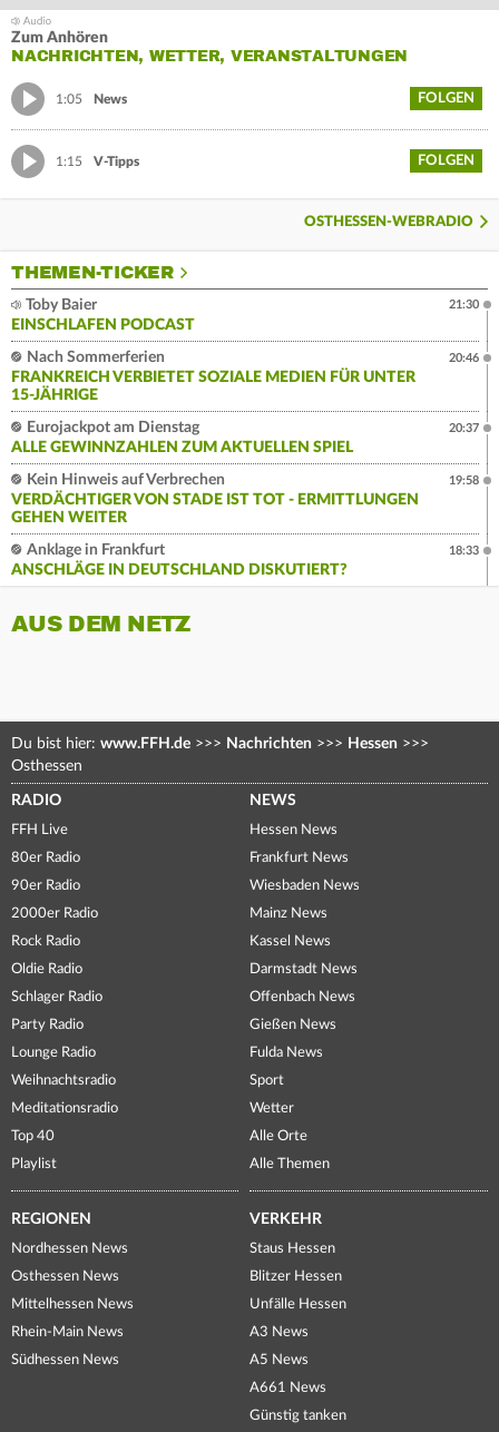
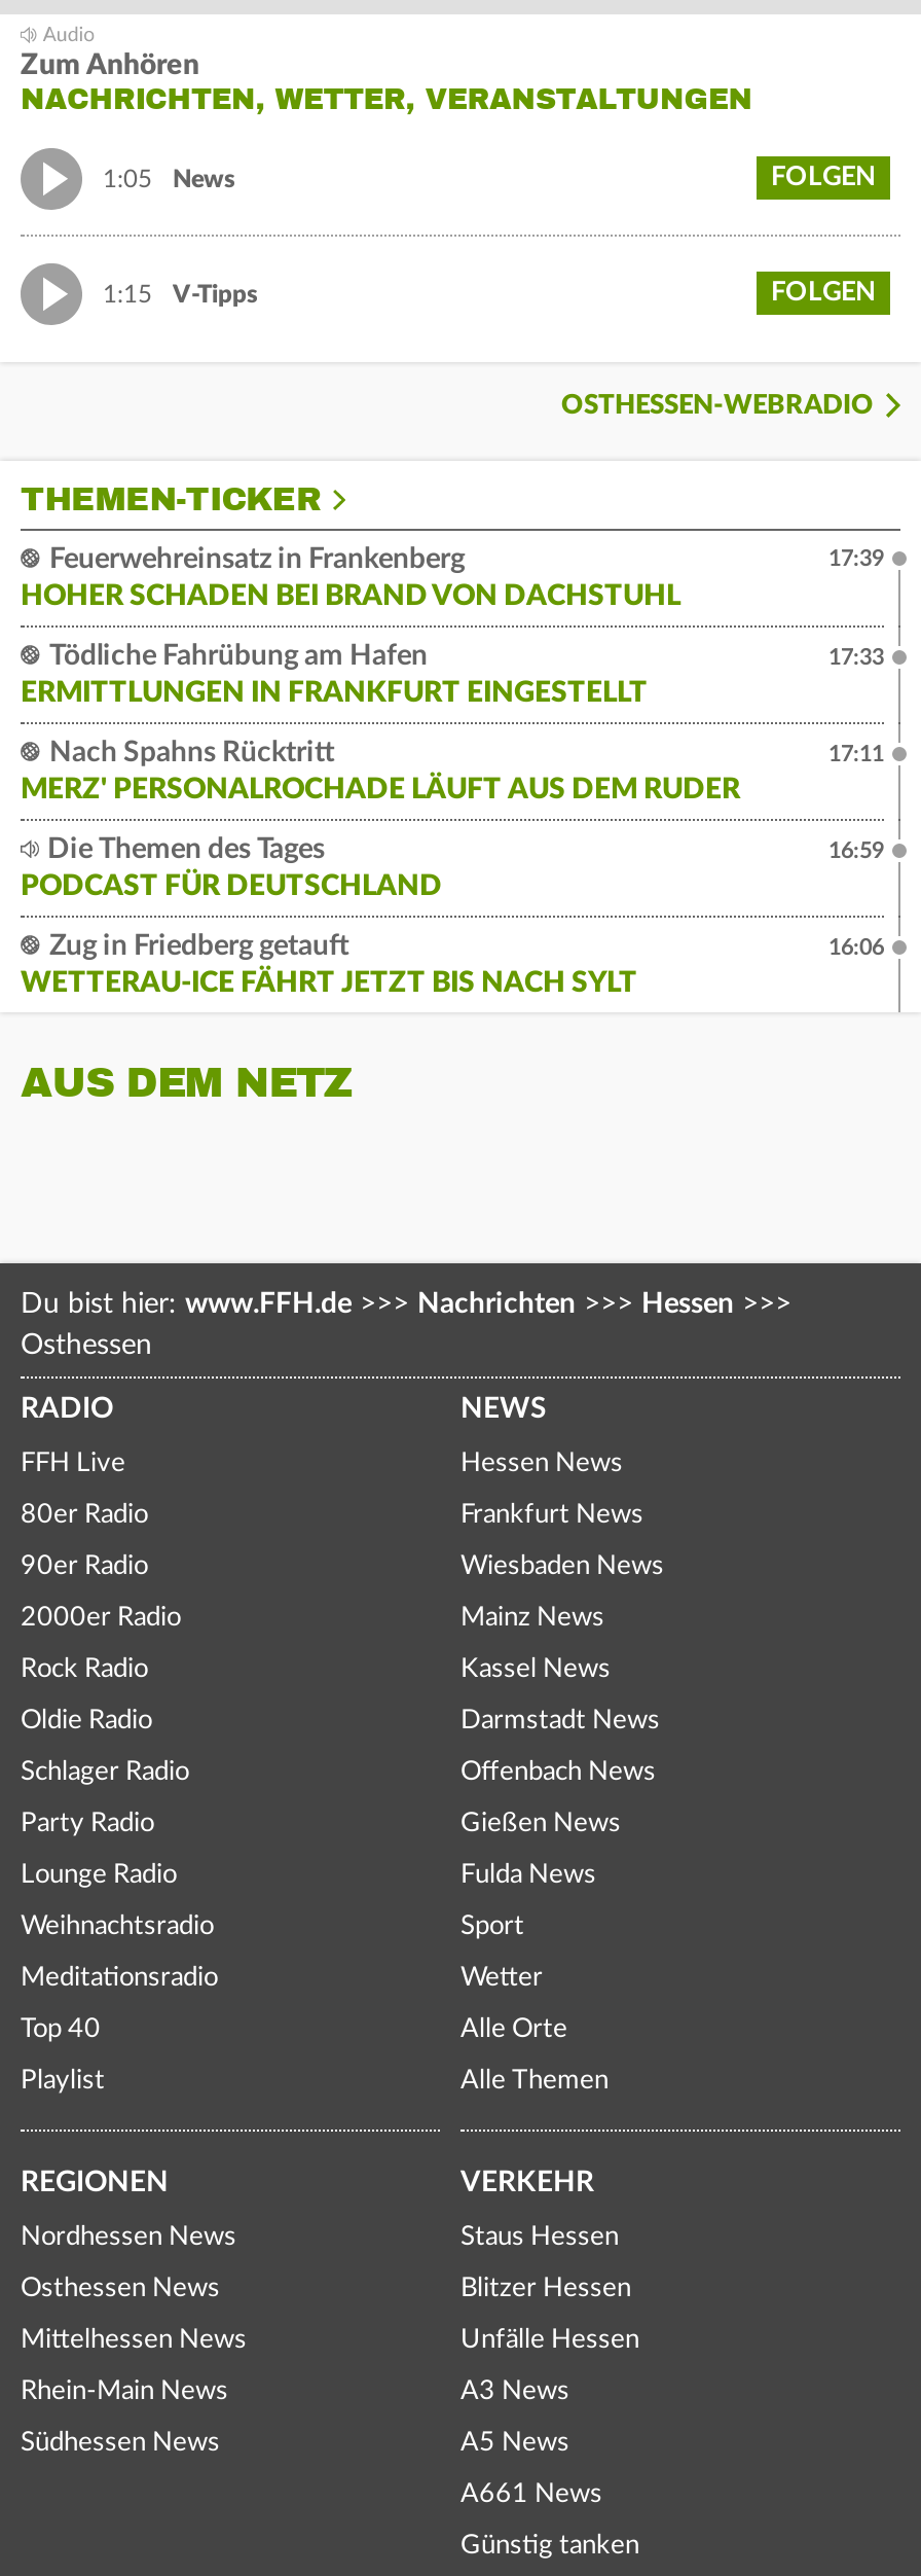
[11,298,195,333] Toby Baier | EINSCHLAFEN PODCAST -> [21,546,680,611] Feuerwehreinsatz in Frankenberg | HOHER SCHADEN BEI BRAND VON DACHSTUHL
[449,299,479,311] 21:30 -> [828,548,884,570] 17:39
[11,350,415,403] Nach Sommerferien | FRANKREICH VERBIETET SOZIALE MEDIEN FÜR UNTER | 15-JÄHRIGE -> [21,642,648,708] Tödliche Fahrübung am Hafen | ERMITTLUNGEN IN FRANKFURT EINGESTELLT
[449,352,479,364] 20:46 -> [828,646,884,669] 17:33
[11,420,353,456] Eurojackpot am Dienstag | ALLE GEWINNZAHLEN ZUM AKTUELLEN SPIEL -> [21,739,740,805] Nach Spahns Rücktritt | MERZ' PERSONALROCHADE LÄUFT AUS DEM RUDER
[449,422,479,434] 20:37 -> [828,743,884,766] 17:11
[11,472,419,526] Kein Hinweis auf Verbrechen | VERDÄCHTIGER VON STADE IST TOT - ERMITTLUNGEN | GEHEN WEITER -> [21,836,442,902] Die Themen des Tages | PODCAST FÜR DEUTSCHLAND
[449,475,479,487] 19:58 -> [828,840,884,863] 16:59
[11,543,348,578] Anklage in Frankfurt | ANSCHLÄGE IN DEUTSCHLAND DISKUTIERT? -> [21,932,637,998] Zug in Friedberg getauft | WETTERAU-ICE FÄHRT JETZT BIS NACH SYLT
[449,545,479,557] 18:33 -> [828,937,884,959] 16:06

